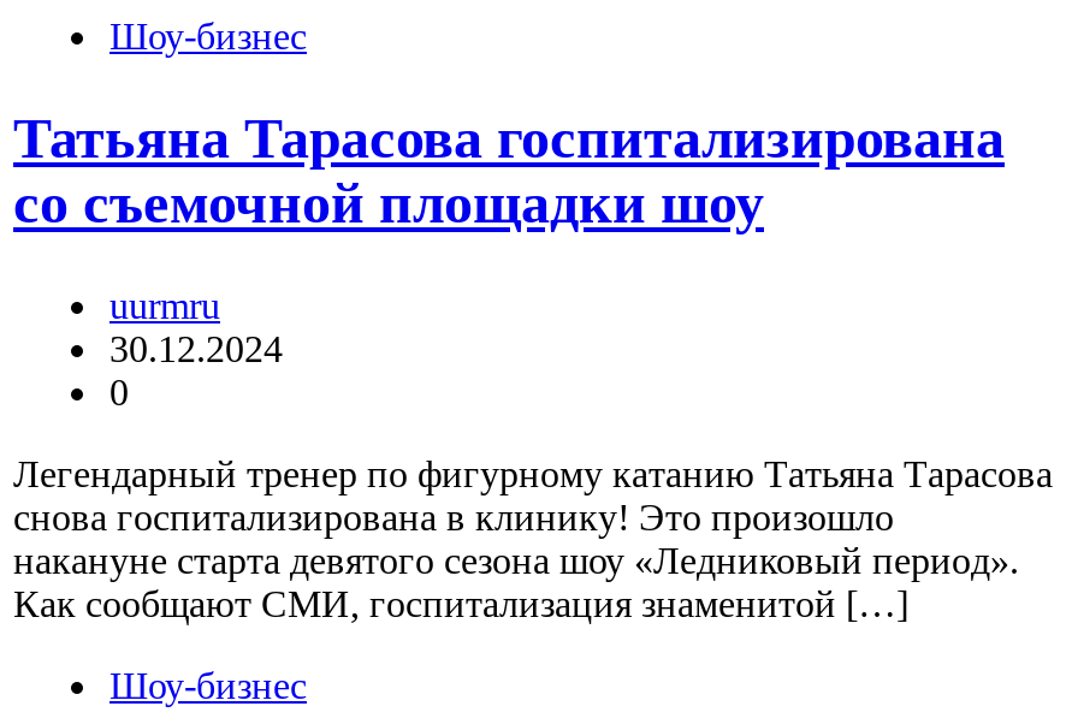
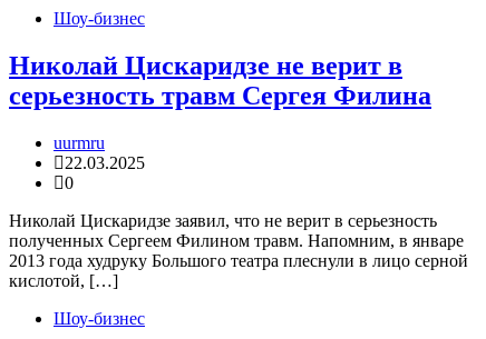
[13,108,1005,235] Татьяна Тарасова госпитализирована | со съемочной площадки шоу -> [9,51,431,110] Николай Цискаридзе не верит в | серьезность травм Сергея Филина
[109,329,283,370] 30.12.2024 -> [65,154,145,173] 22.03.2025
[13,454,1053,625] Легендарный тренер по фигурному катанию Татьяна Тарасова | снова госпитализирована в клинику! Это произошло | накануне старта девятого сезона шоу «Ледниковый период». | Как сообщают СМИ, госпитализация знаменитой […] -> [9,211,468,290] Николай Цискаридзе заявил, что не верит в серьезность | полученных Сергеем Филином травм. Напомним, в январе | 2013 года худруку Большого театра плеснули в лицо серной | кислотой, […]

